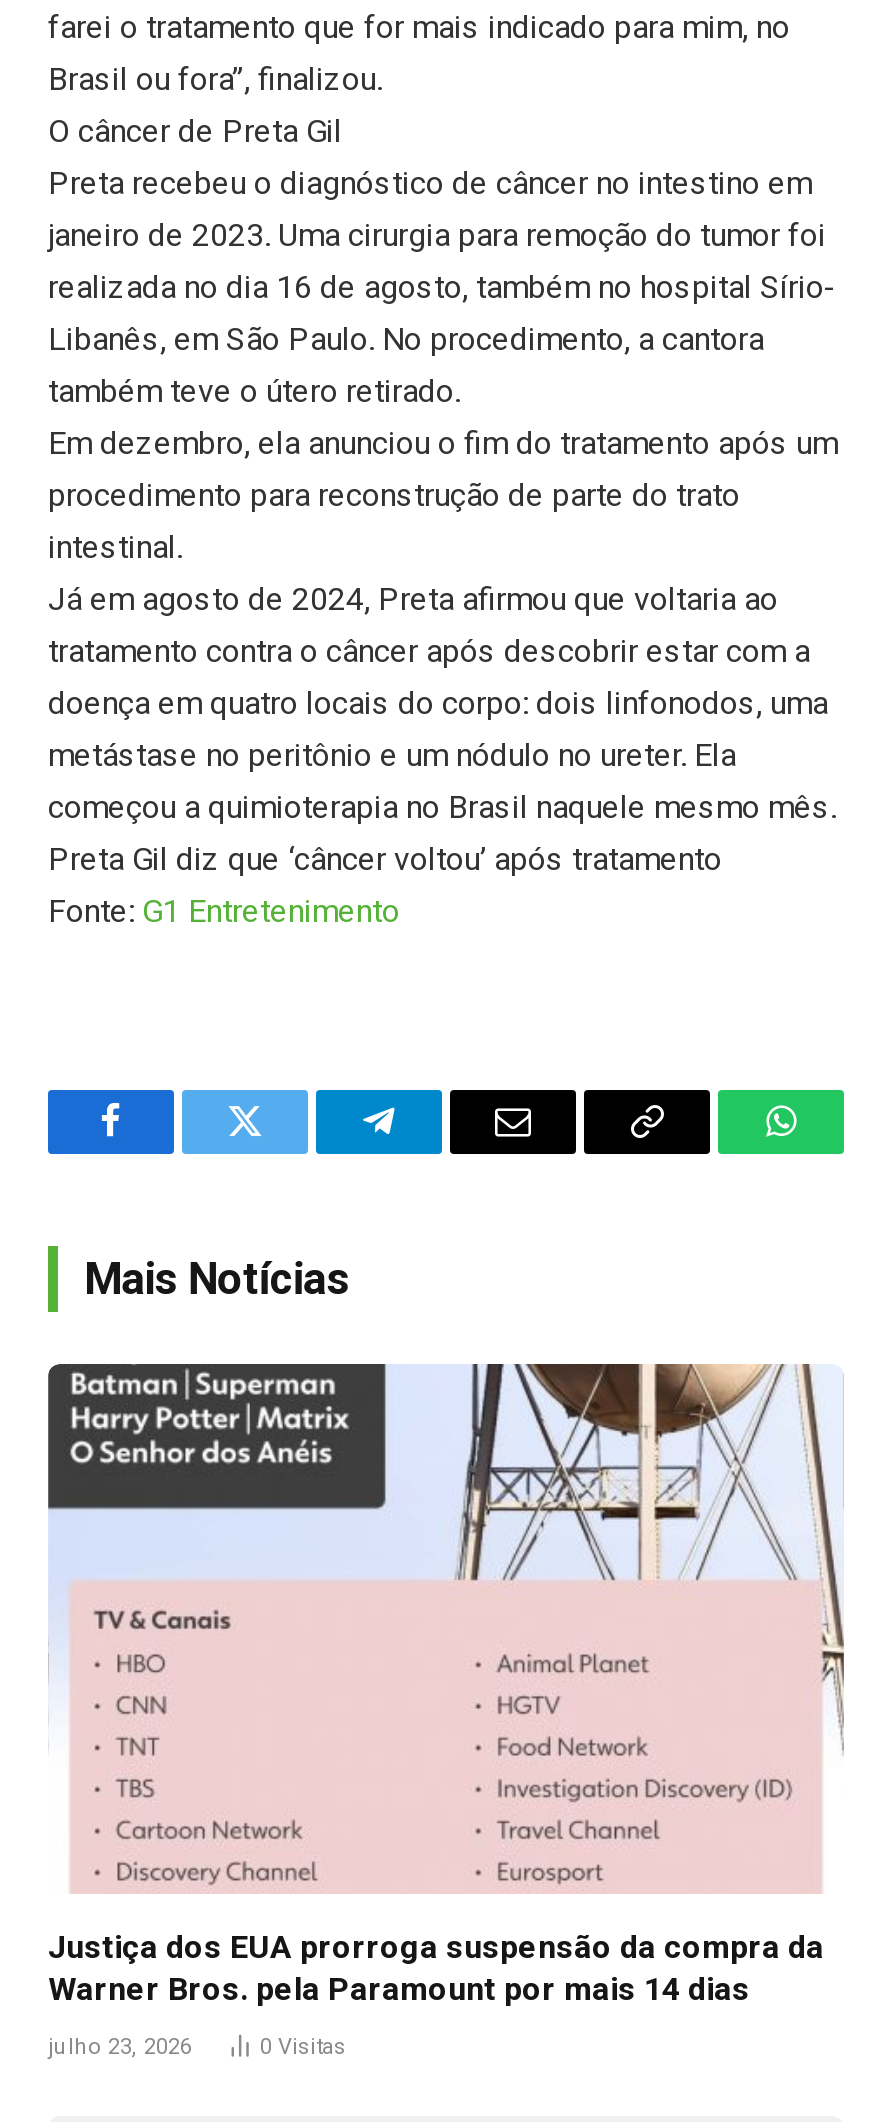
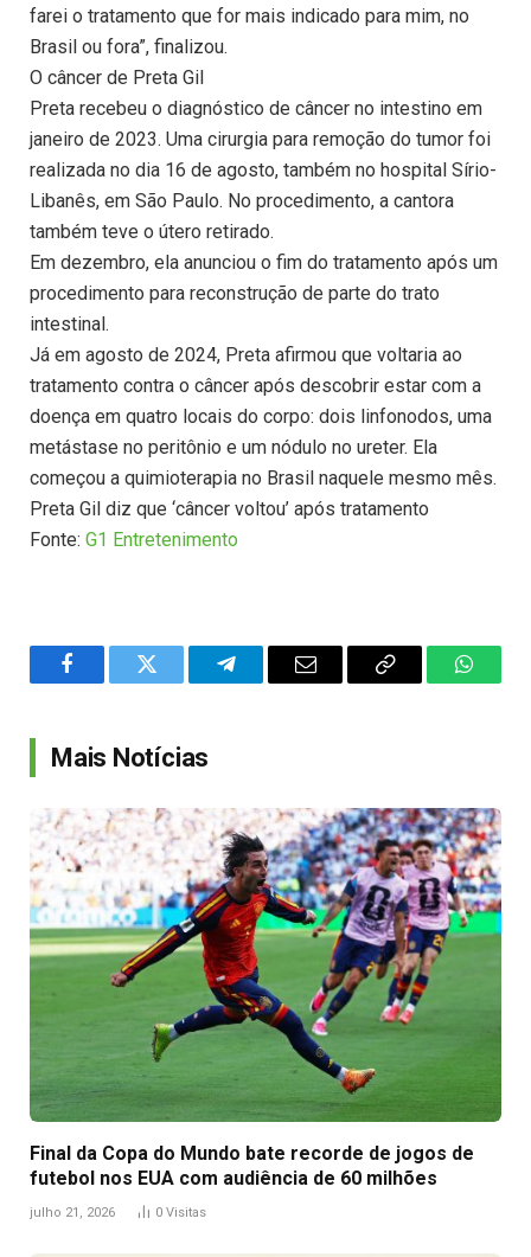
[46,1362,844,2008] [image] | Justiça dos EUA prorroga suspensão da compra da | Warner Bros. pela Paramount por mais 14 dias -> [28,807,503,1190] [image] | Final da Copa do Mundo bate recorde de jogos de | futebol nos EUA com audiência de 60 milhões
[48,2034,192,2060] julho 23, 2026 -> [30,1205,115,1221] julho 21, 2026

